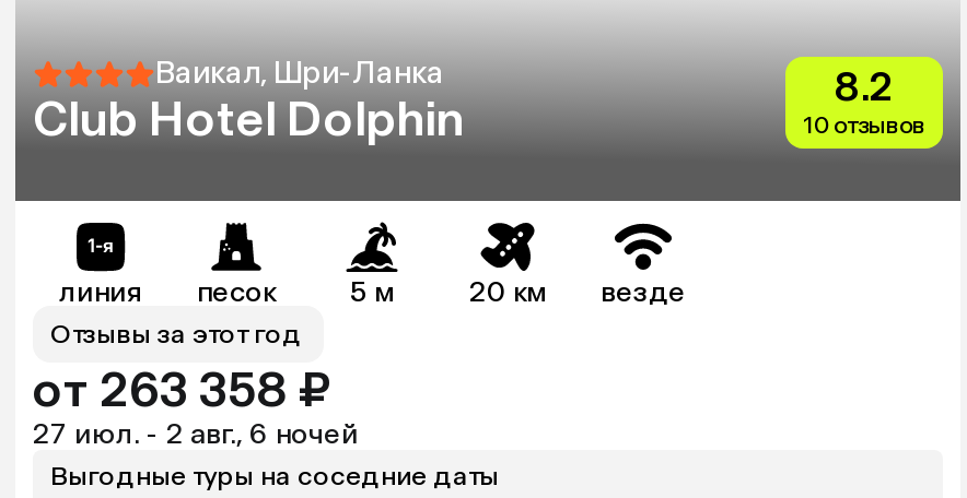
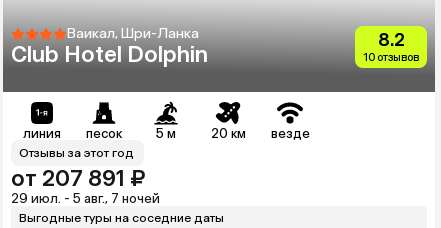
[33,360,330,419] от 263 358 ₽ -> [11,165,145,192] от 207 891 ₽
[33,417,359,450] 27 июл. - 2 авг., 6 ночей -> [11,191,160,206] 29 июл. - 5 авг., 7 ночей

